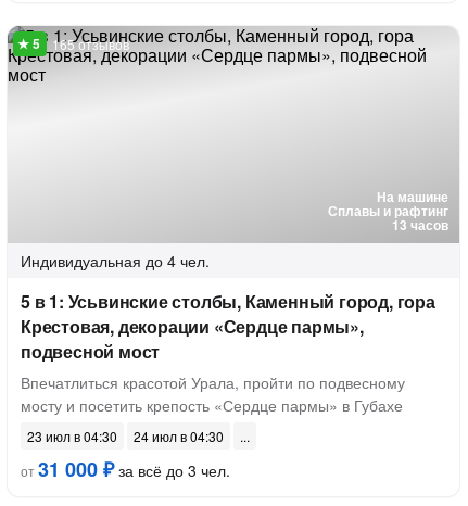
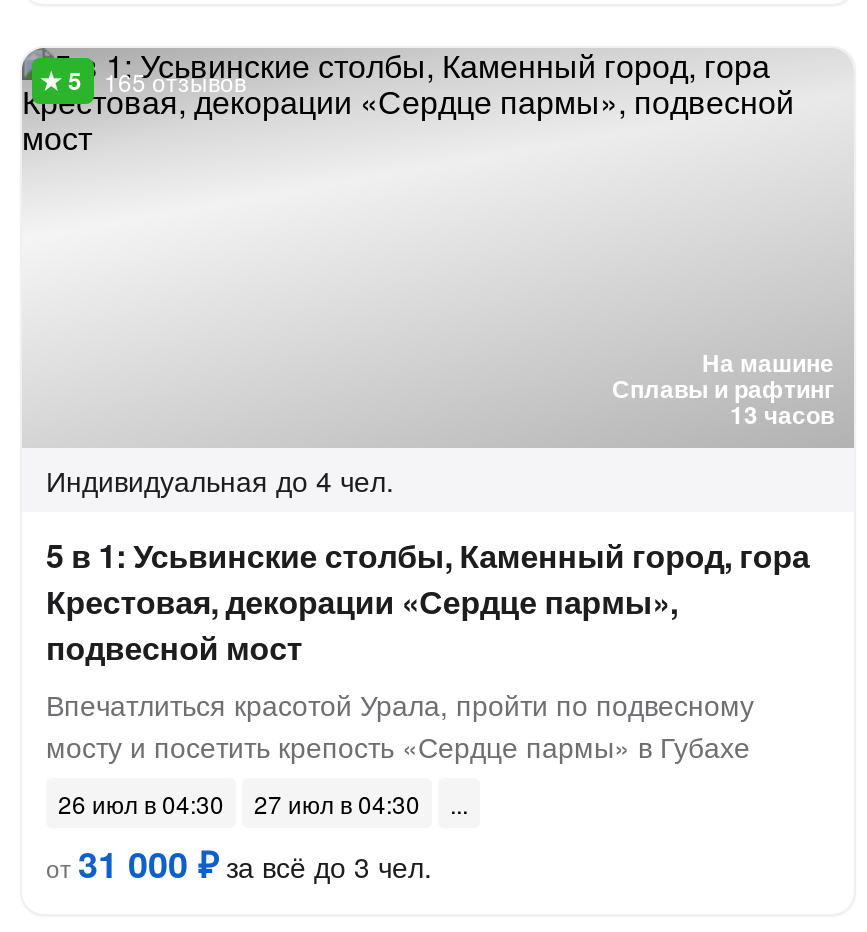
[27,427,117,445] 23 июл в 04:30 -> [58,786,224,820] 26 июл в 04:30
[134,427,224,445] 24 июл в 04:30 -> [254,786,420,820] 27 июл в 04:30

